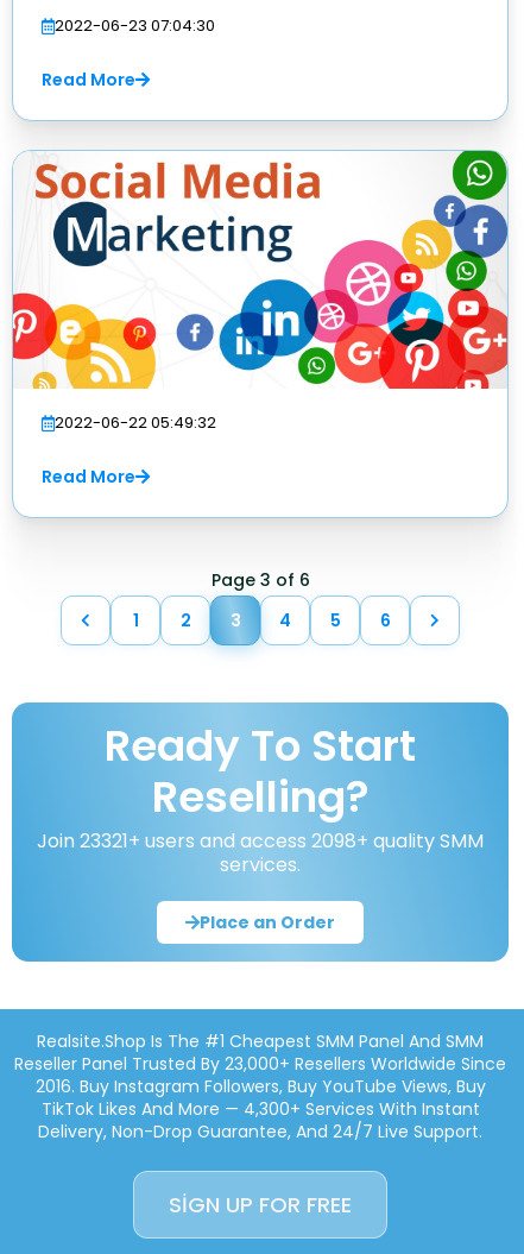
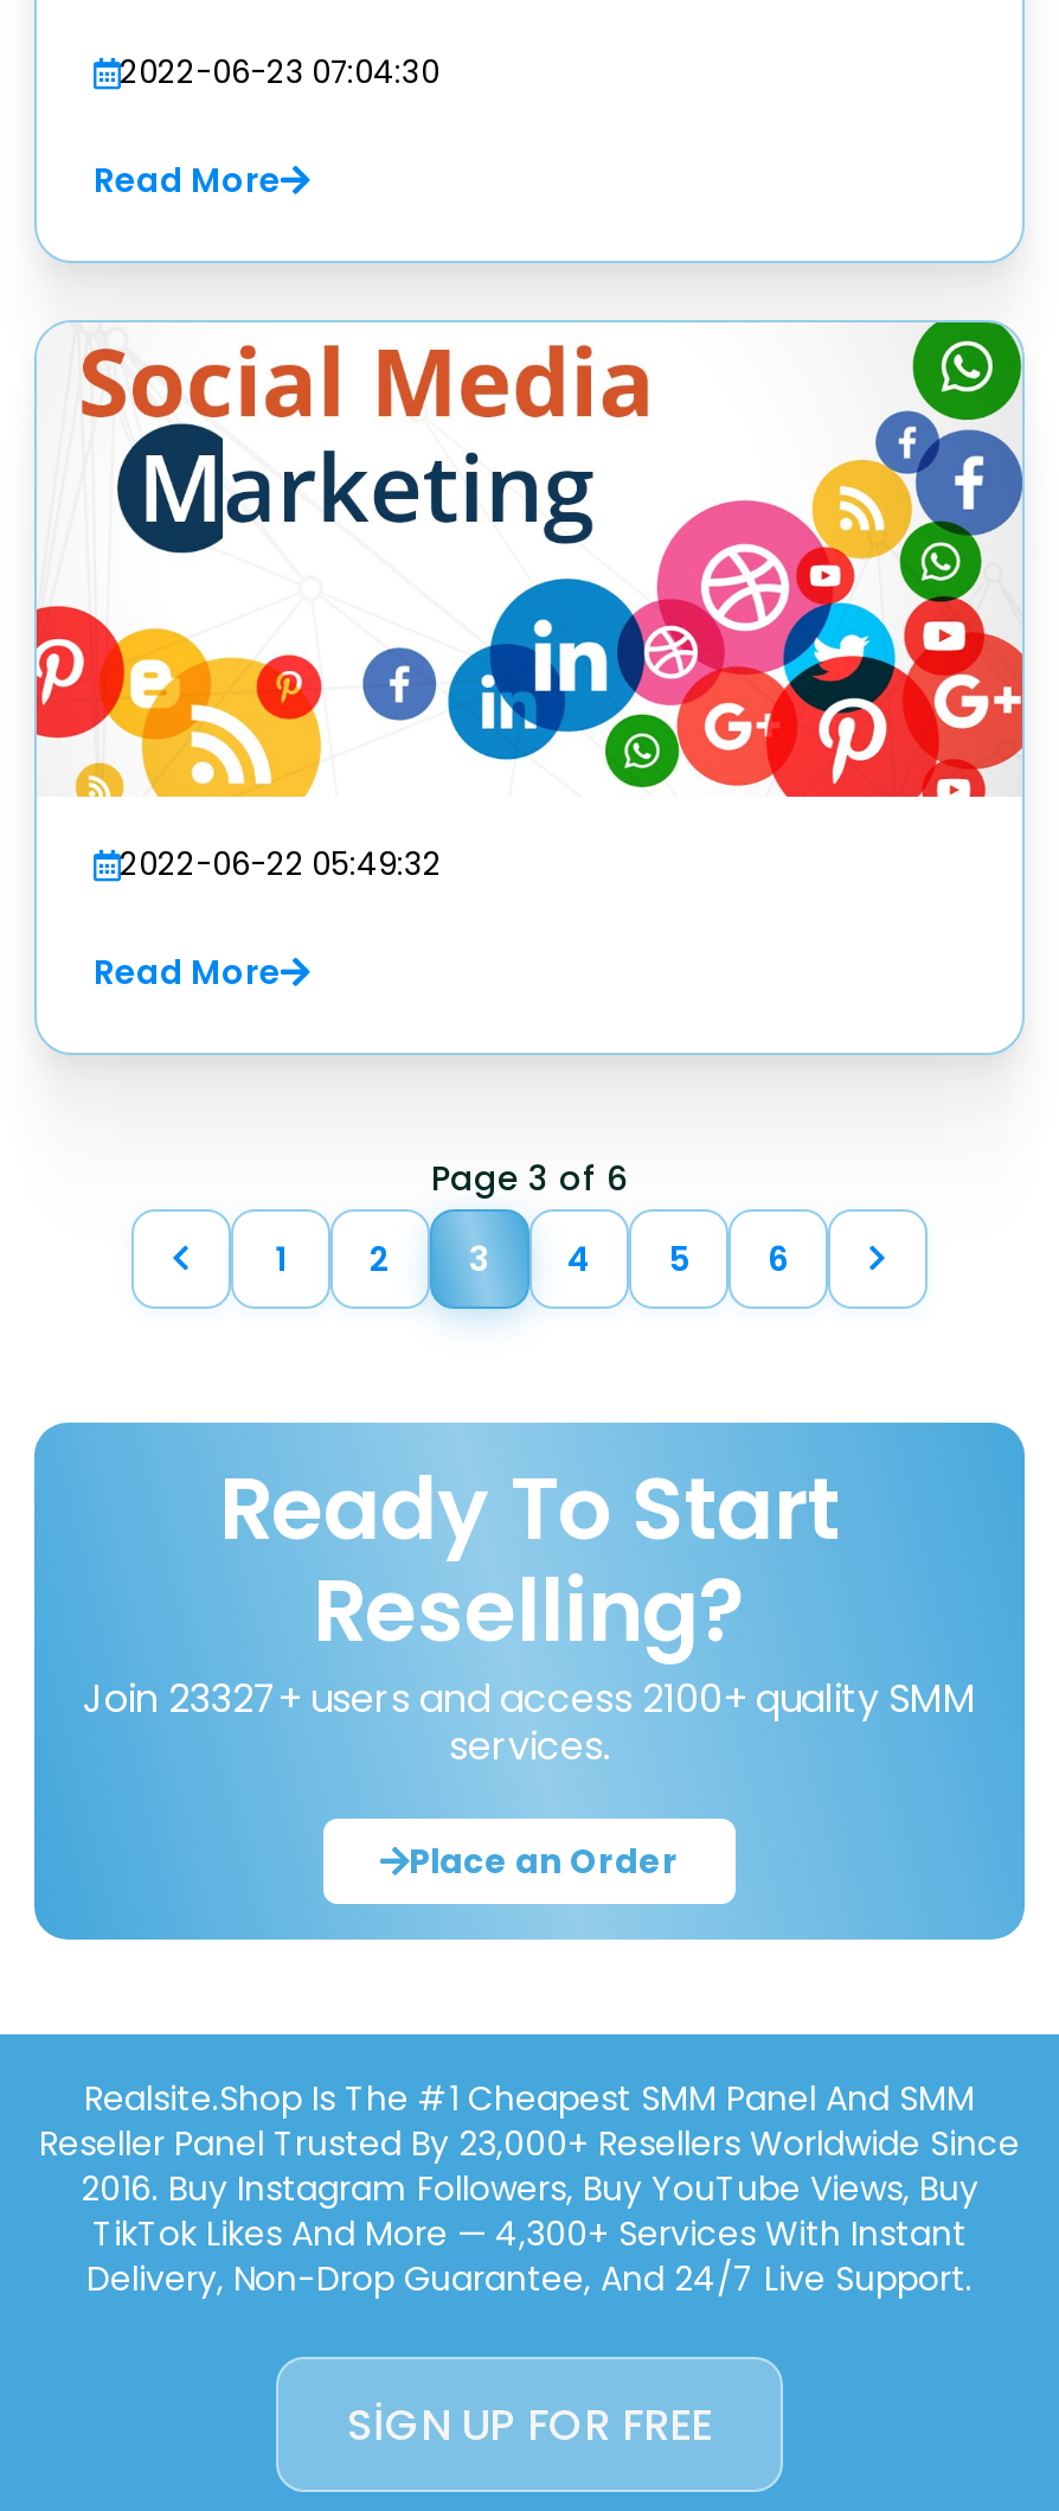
[37,827,484,855] Join 23321+ users and access 2098+ quality SMM -> [83,1672,976,1726] Join 23327+ users and access 2100+ quality SMM

